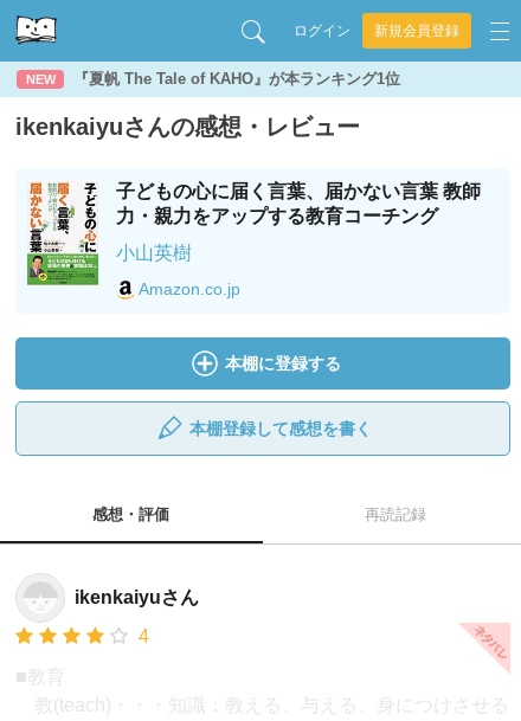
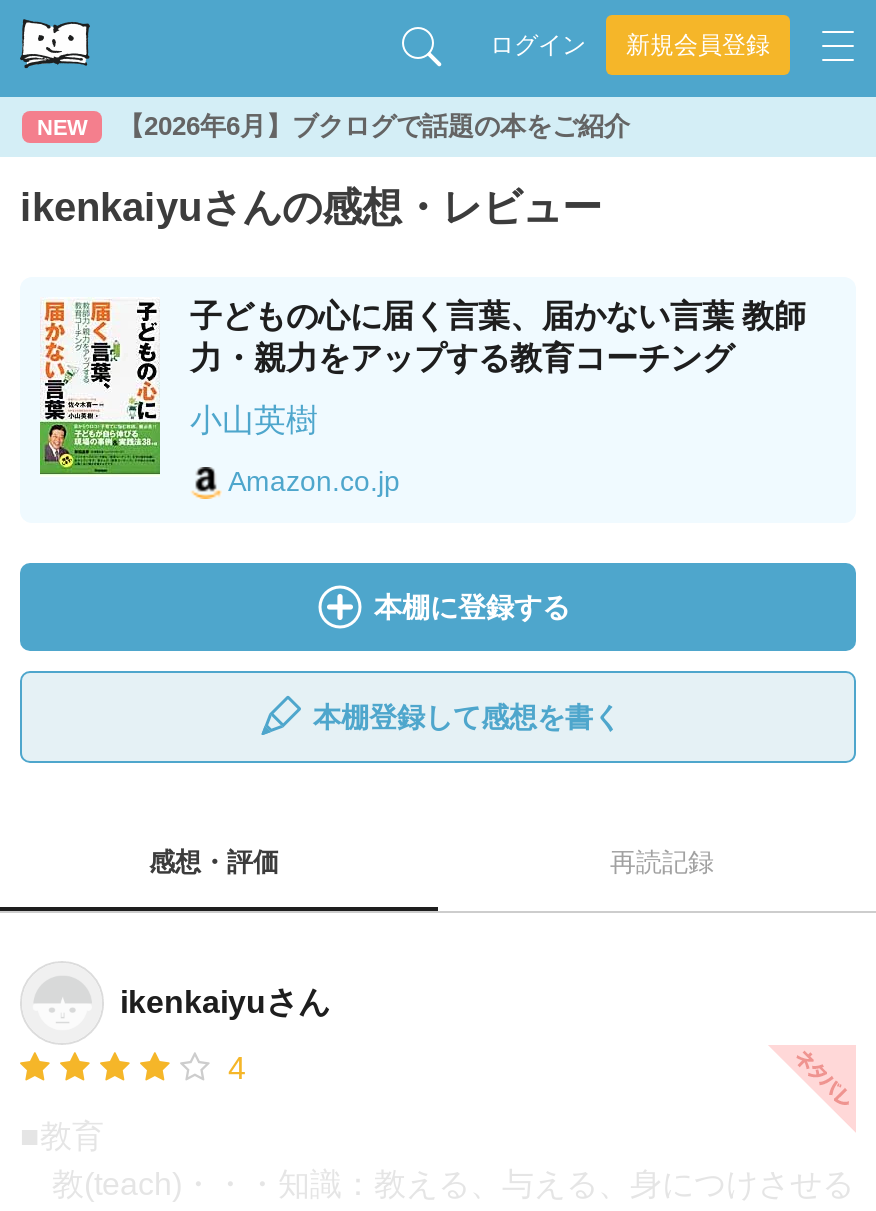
[73,70,400,88] 『夏帆 The Tale of KAHO』が本ランキング1位 -> [118,111,630,141] 【2026年6月】ブクログで話題の本をご紹介

